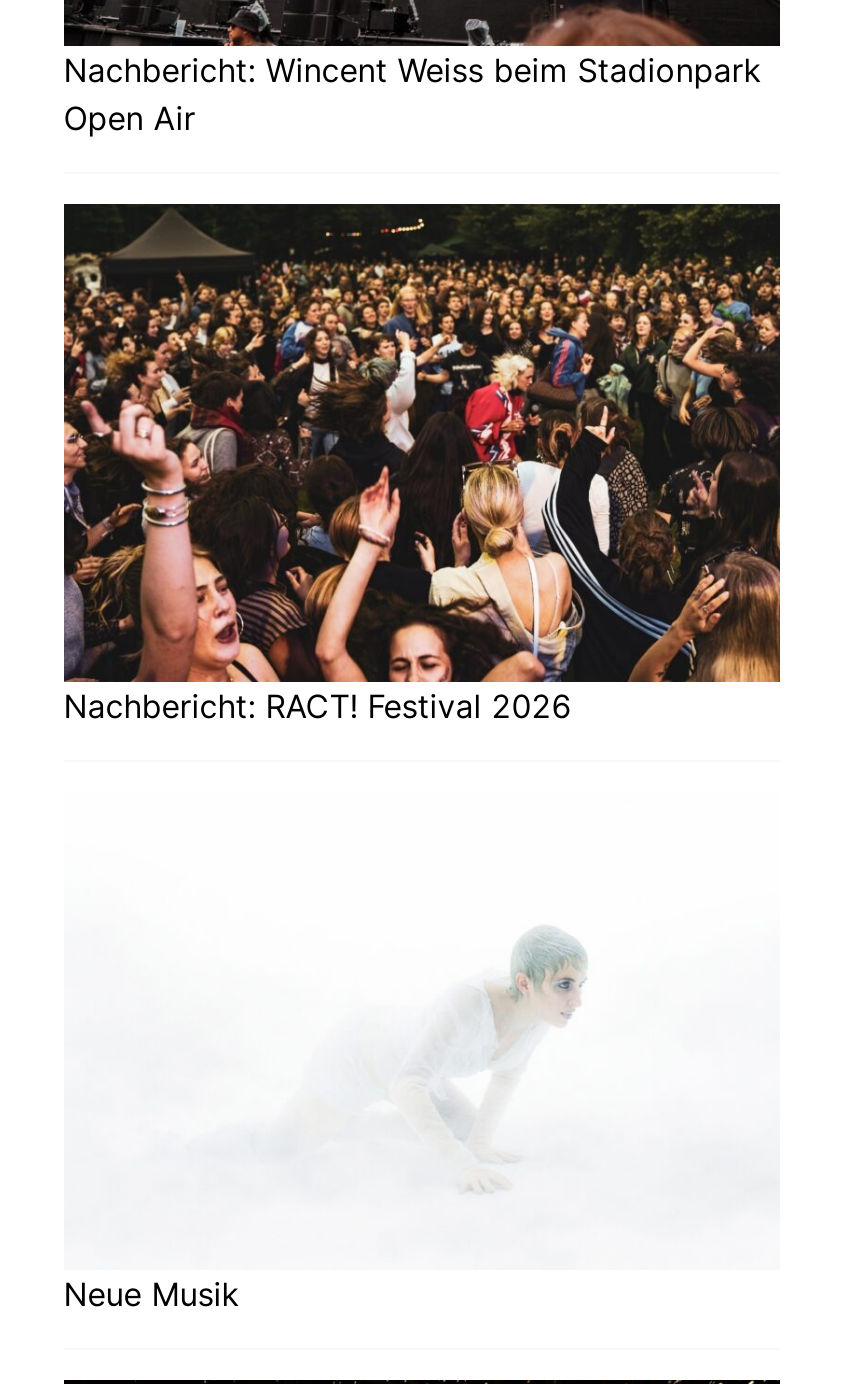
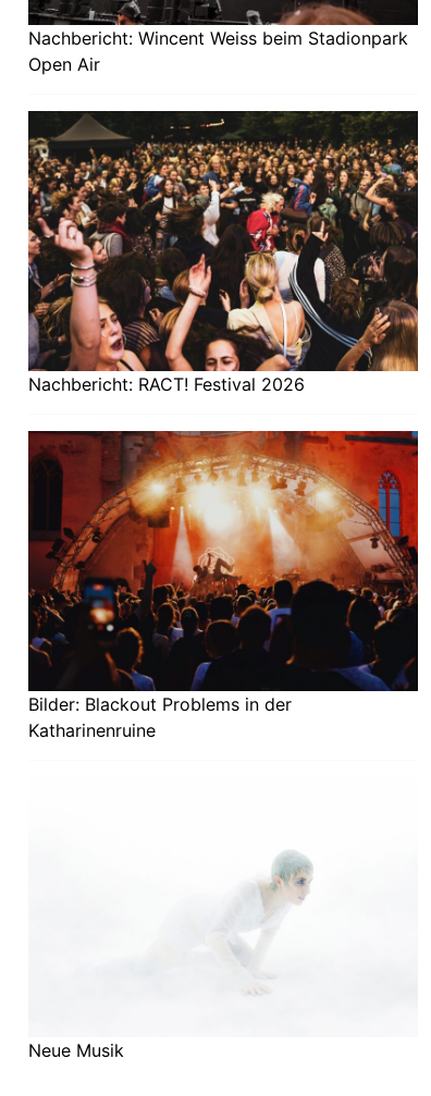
none -> [27,430,419,741] [image] | Bilder: Blackout Problems in der | Katharinenruine

